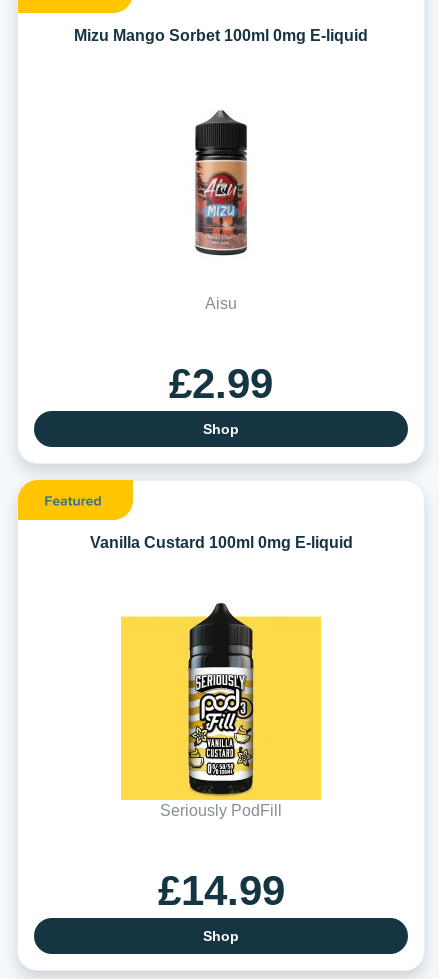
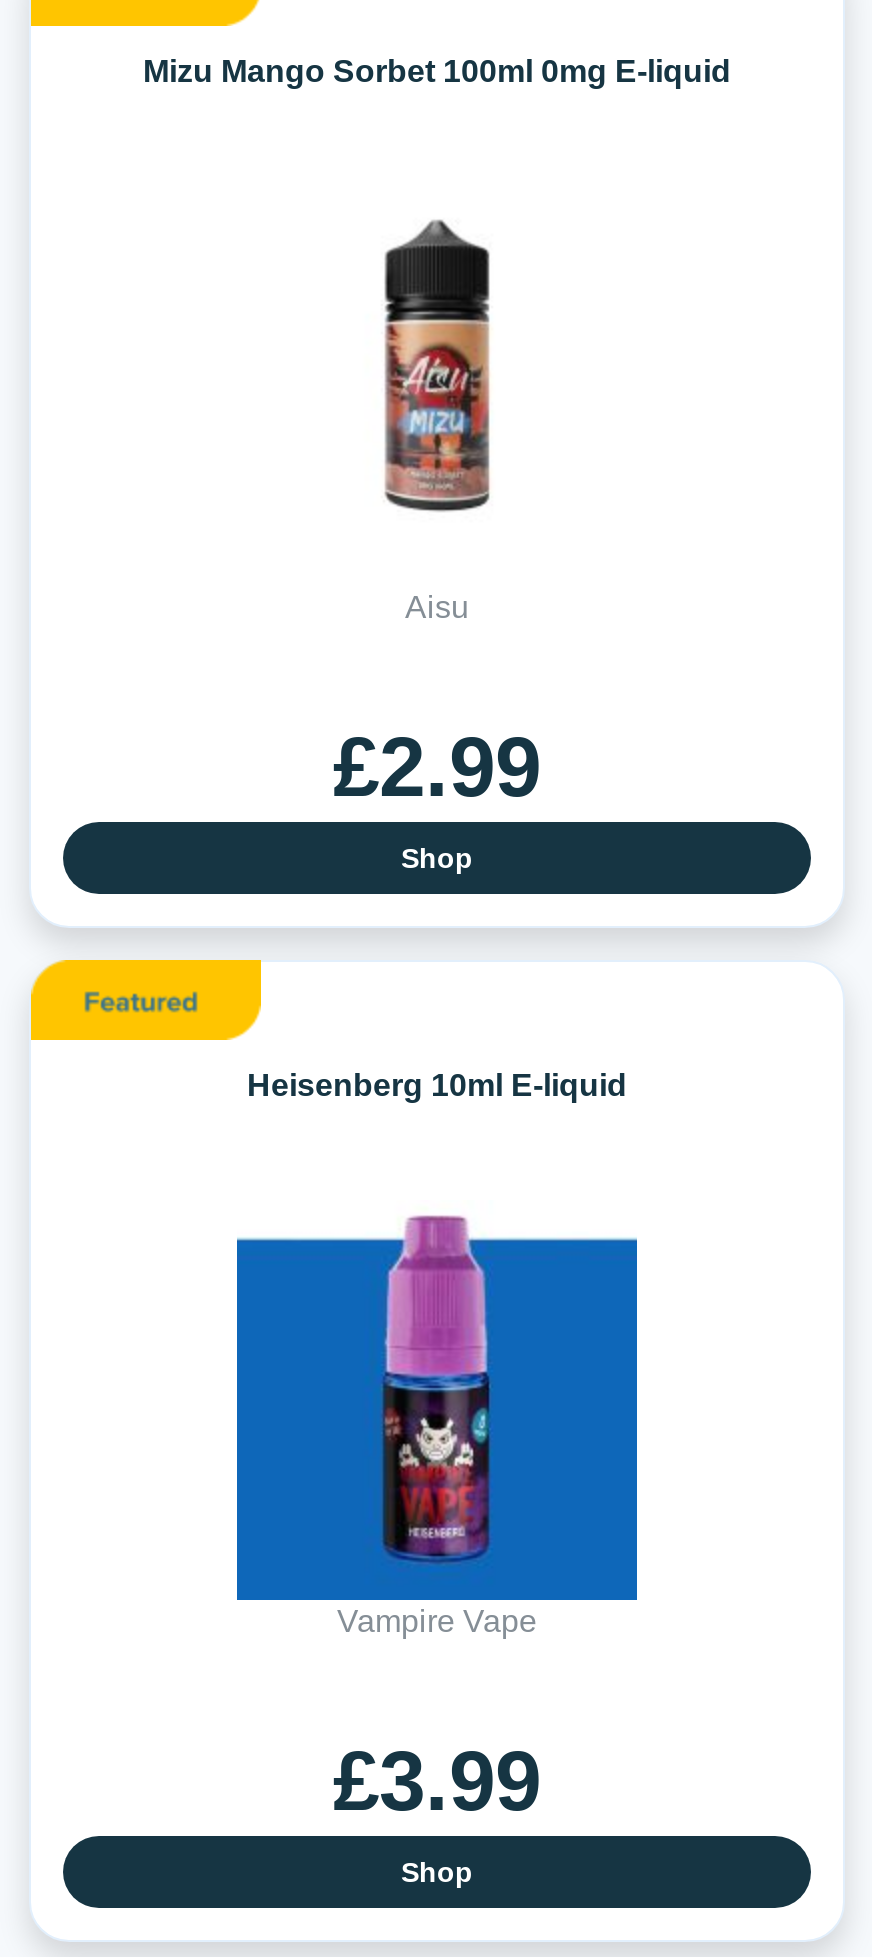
[89,534,352,551] Vanilla Custard 100ml 0mg E-liquid -> [247,1068,627,1102] Heisenberg 10ml E-liquid
[120,602,322,819] [image] | Seriously PodFill -> [235,1206,639,1638] [image] | Vampire Vape
[157,867,284,914] £14.99 -> [333,1734,541,1828] £3.99

